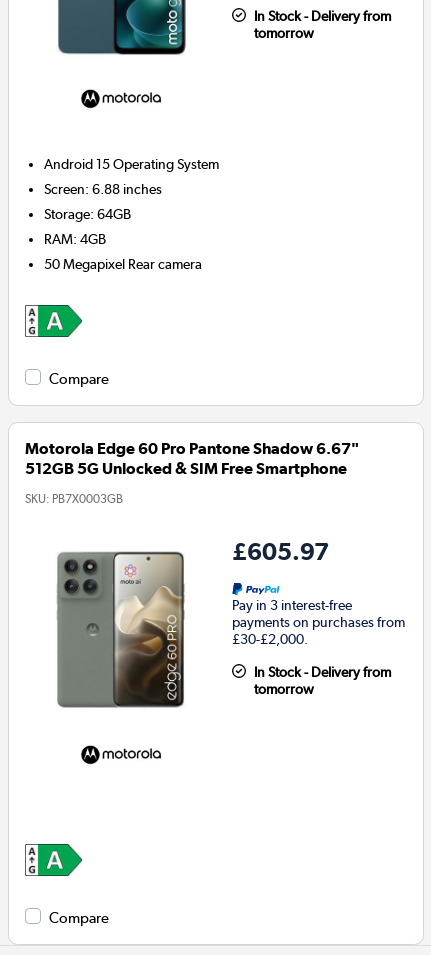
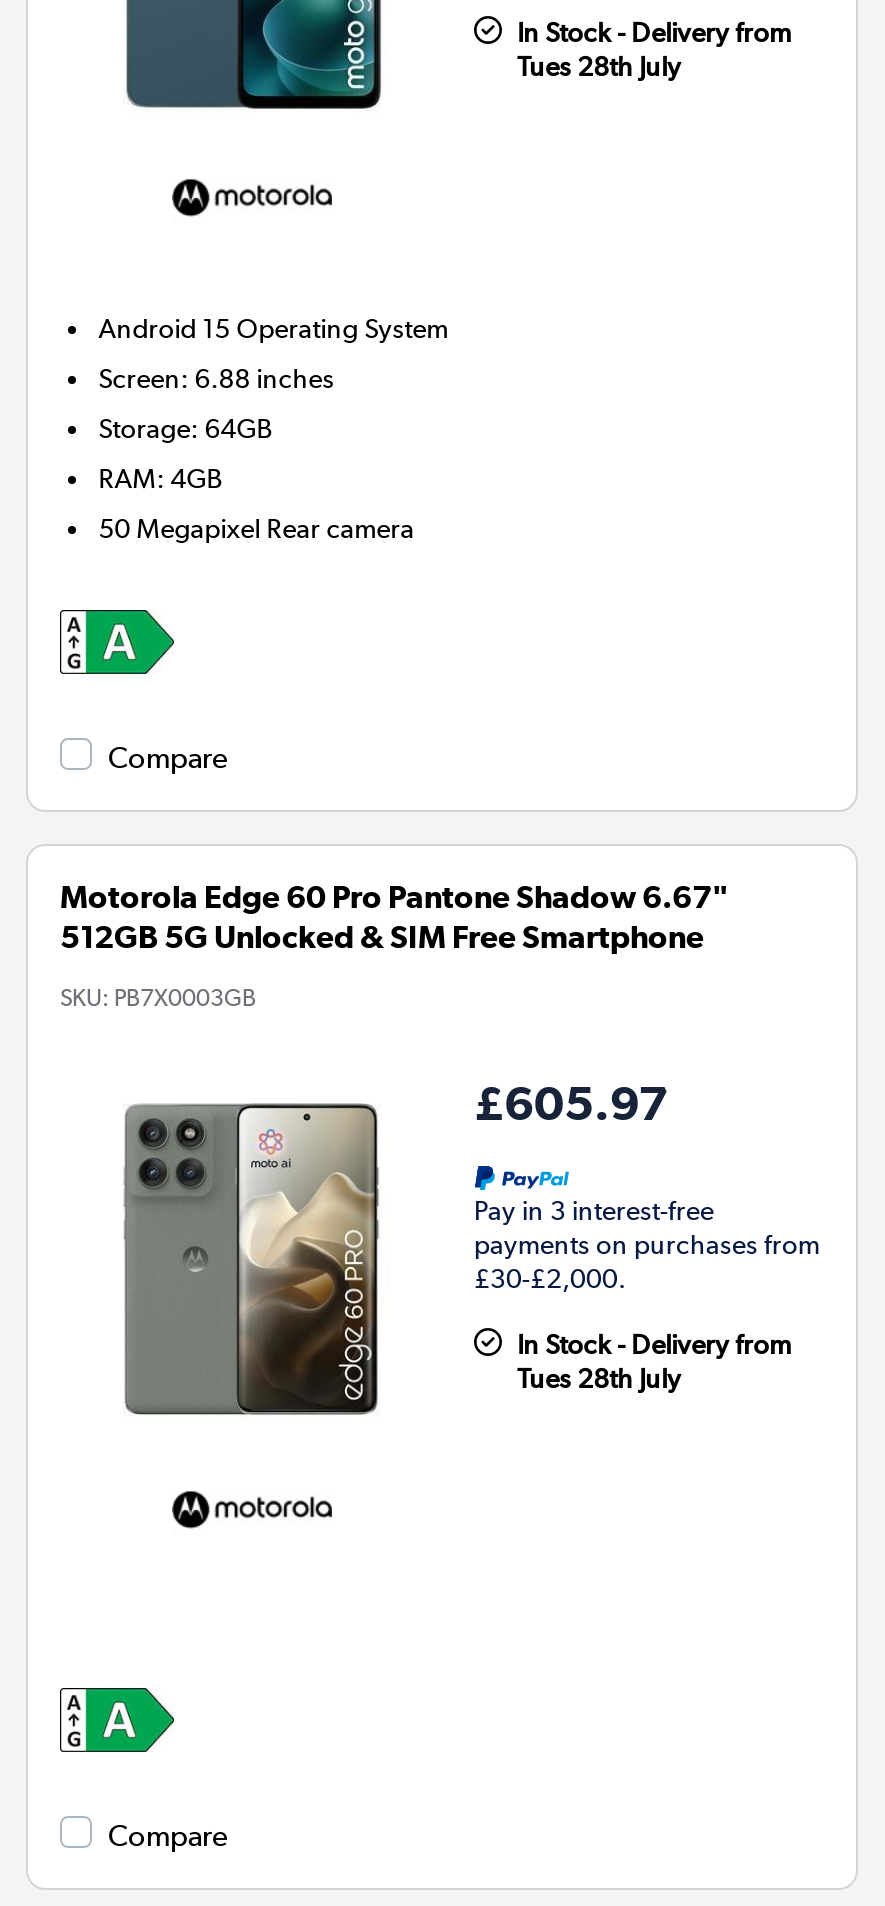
[254,25,314,41] tomorrow -> [517,51,681,83] Tues 28th July
[254,681,314,697] tomorrow -> [517,1363,681,1395] Tues 28th July

